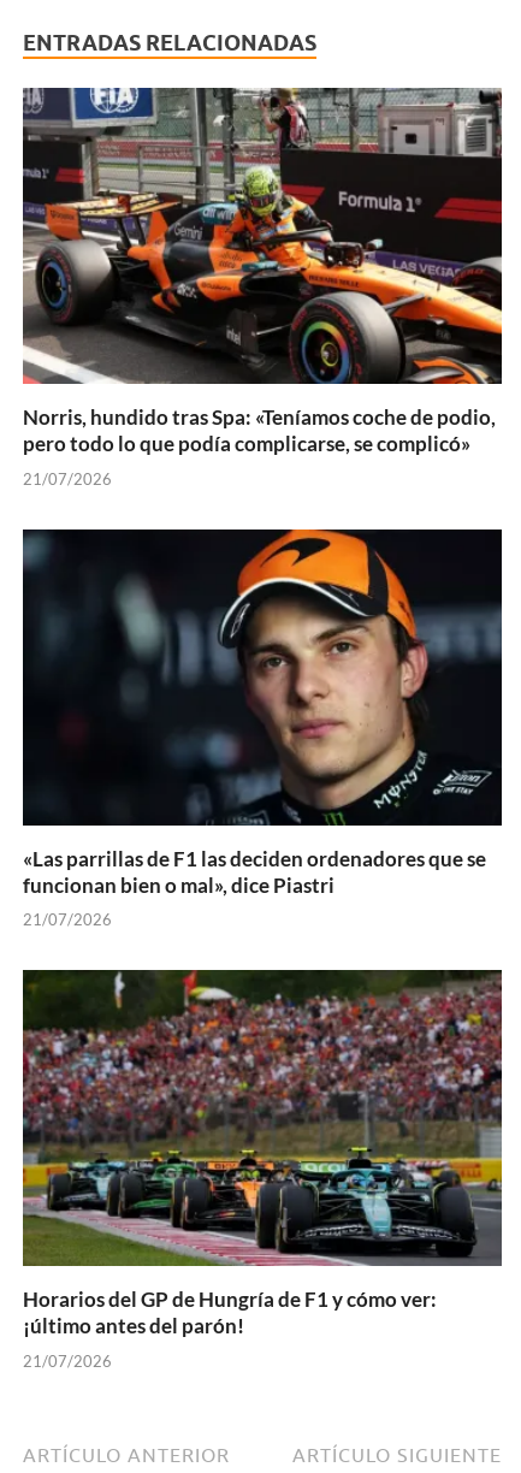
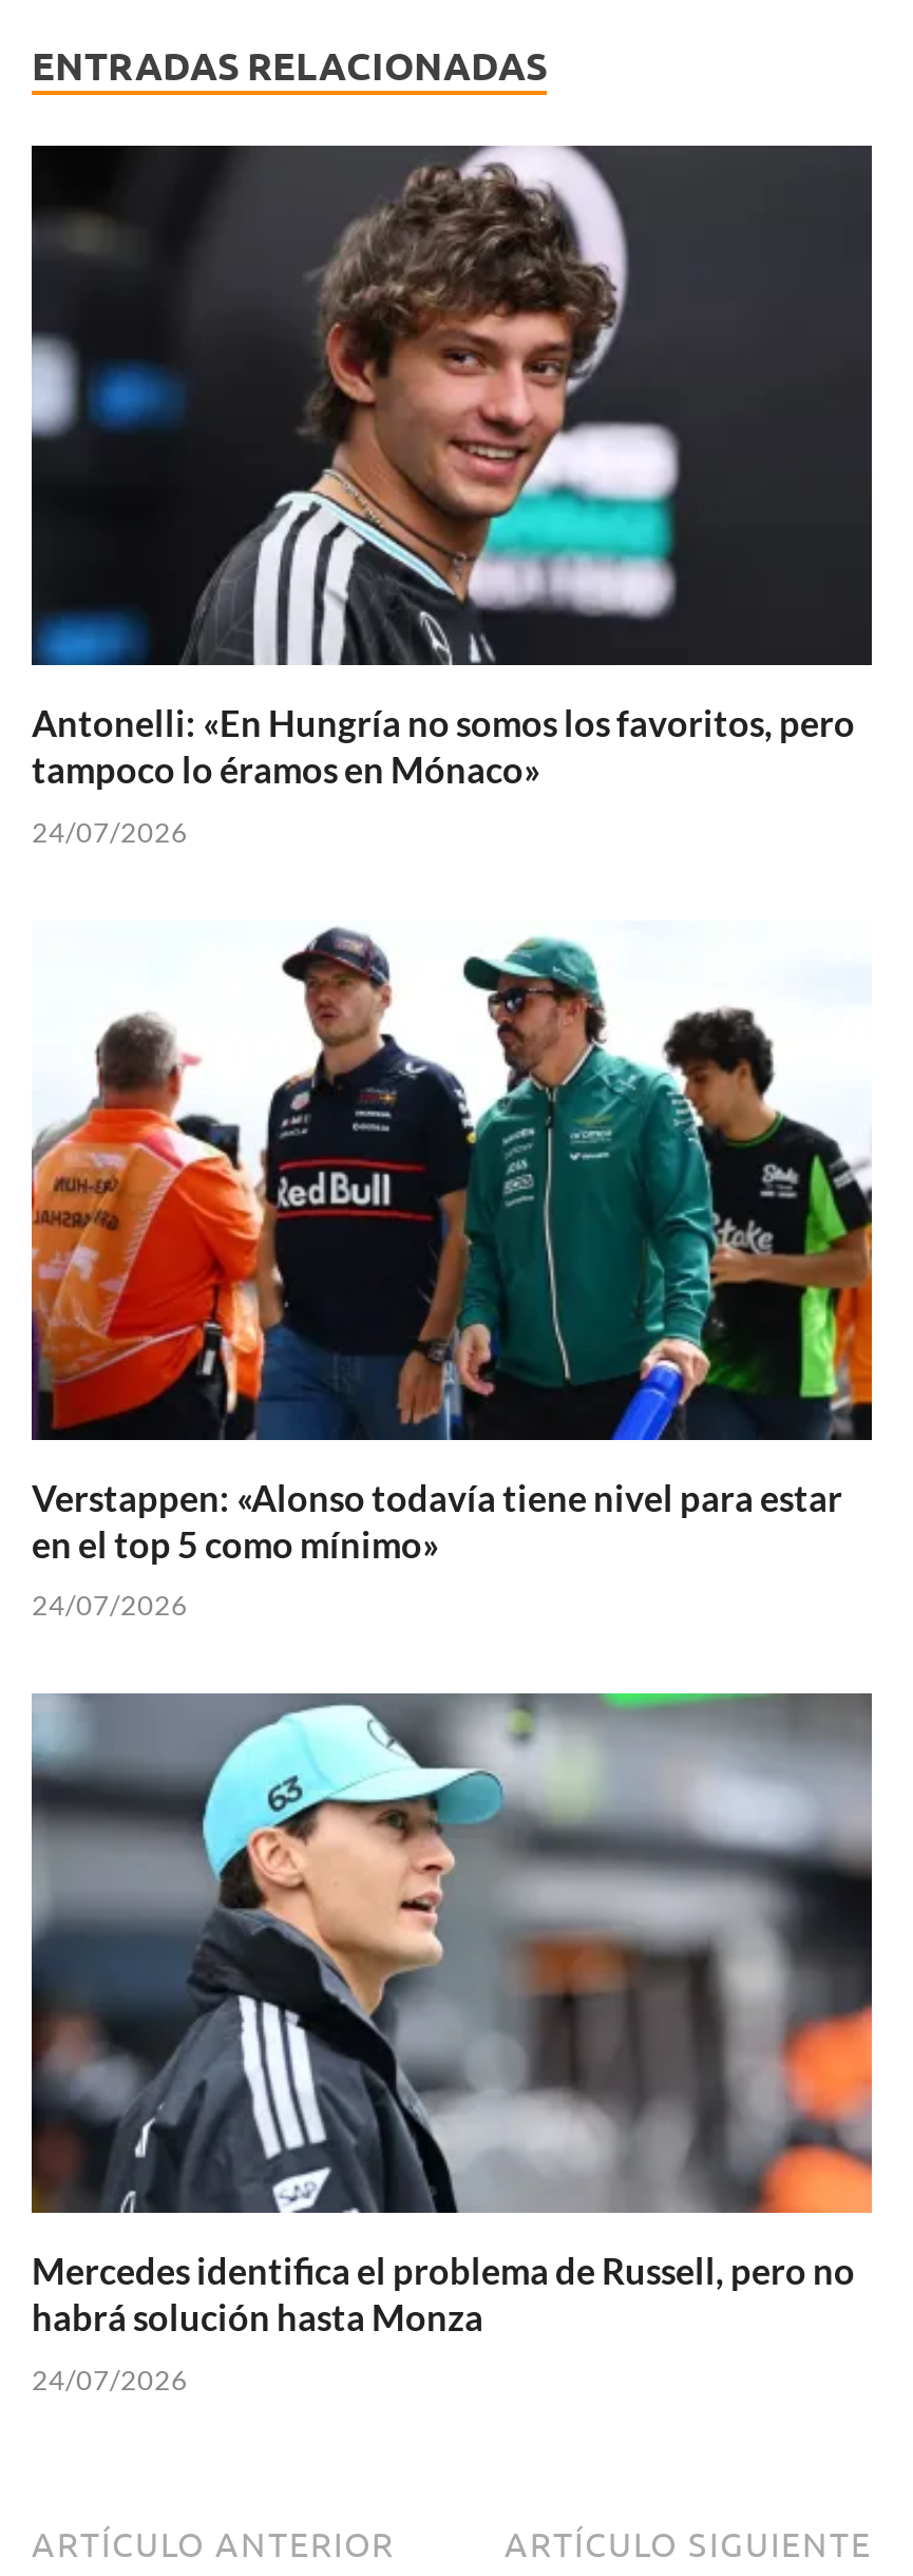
[22,87,503,456] [image] | Norris, hundido tras Spa: «Teníamos coche de podio, | pero todo lo que podía complicarse, se complicó» -> [30,144,874,792] [image] | Antonelli: «En Hungría no somos los favoritos, pero | tampoco lo éramos en Mónaco»
[23,469,112,488] 21/07/2026 -> [32,815,188,848] 24/07/2026
[22,528,503,897] [image] | «Las parrillas de F1 las deciden ordenadores que se | funcionan bien o mal», dice Piastri -> [30,921,874,1566] [image] | Verstappen: «Alonso todavía tiene nivel para estar | en el top 5 como mínimo»
[23,910,112,929] 21/07/2026 -> [32,1588,188,1622] 24/07/2026
[22,969,503,1338] [image] | Horarios del GP de Hungría de F1 y cómo ver: | ¡último antes del parón! -> [30,1691,874,2340] [image] | Mercedes identifica el problema de Russell, pero no | habrá solución hasta Monza
[23,1351,112,1370] 21/07/2026 -> [32,2362,188,2396] 24/07/2026

